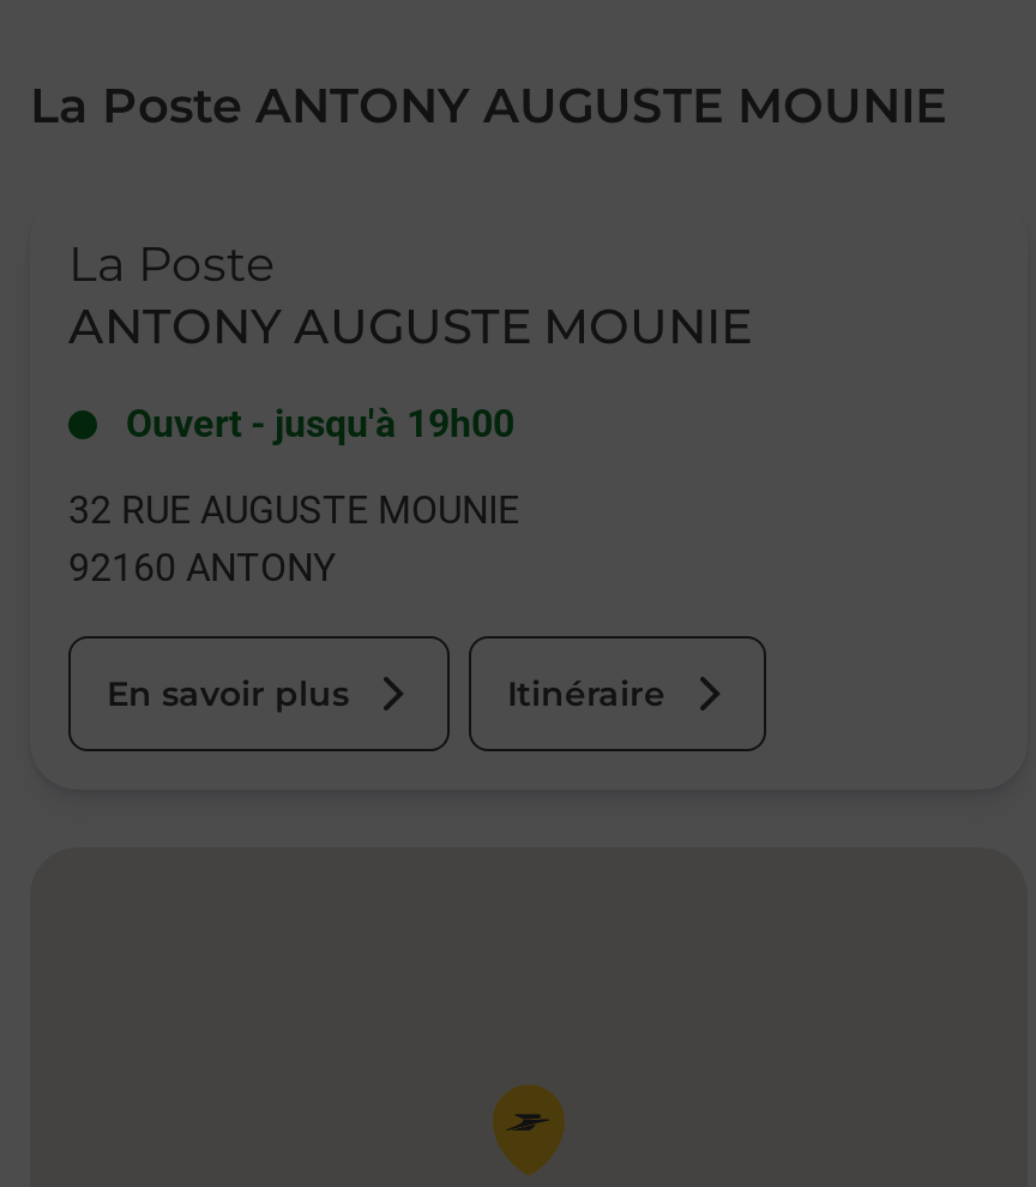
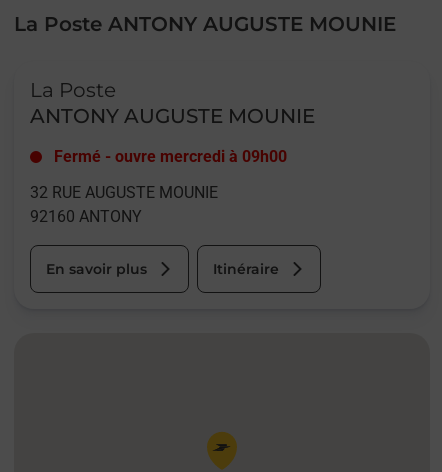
[126,401,514,446] Ouvert - jusqu'à 19h00 -> [54,147,287,166] Fermé - ouvre mercredi à 09h00

